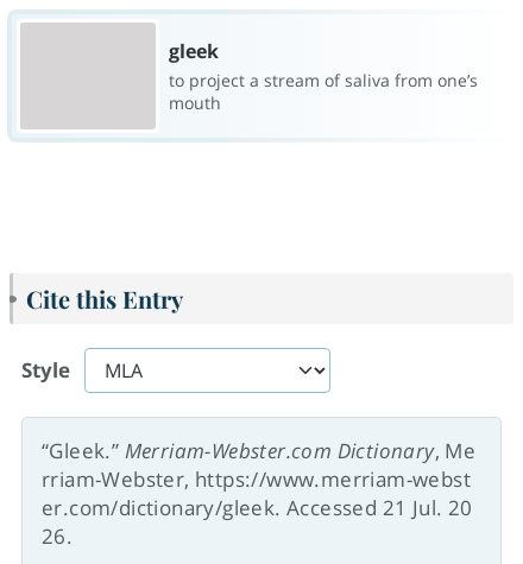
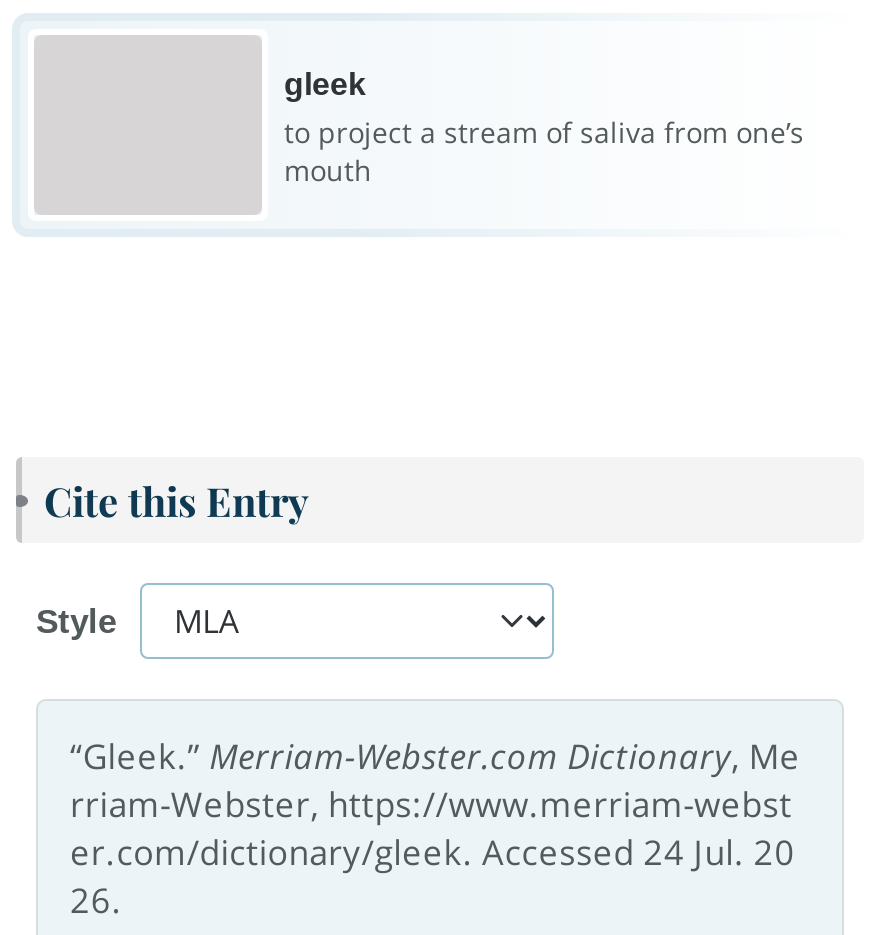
[42,494,473,521] er.com/dictionary/gleek. Accessed 21 Jul. 20 -> [70,829,795,875] er.com/dictionary/gleek. Accessed 24 Jul. 20

